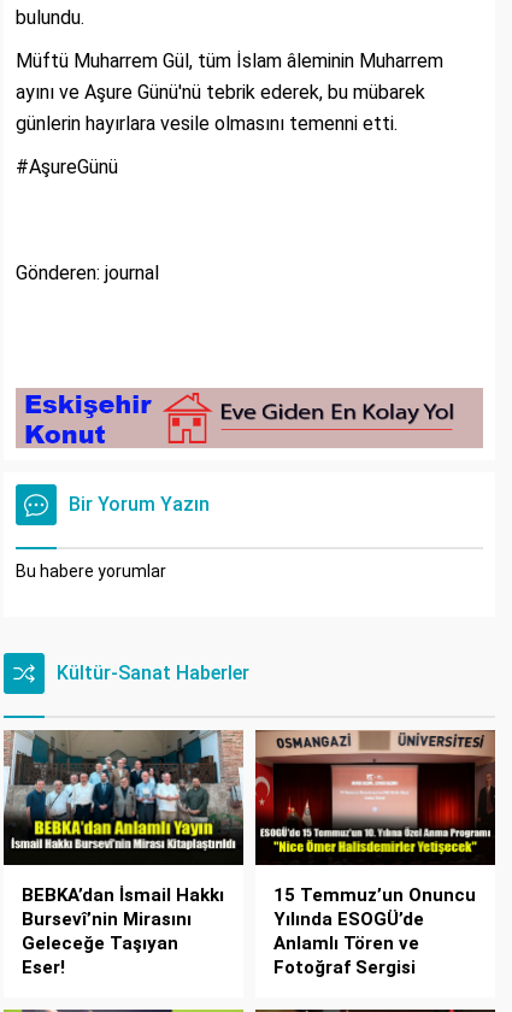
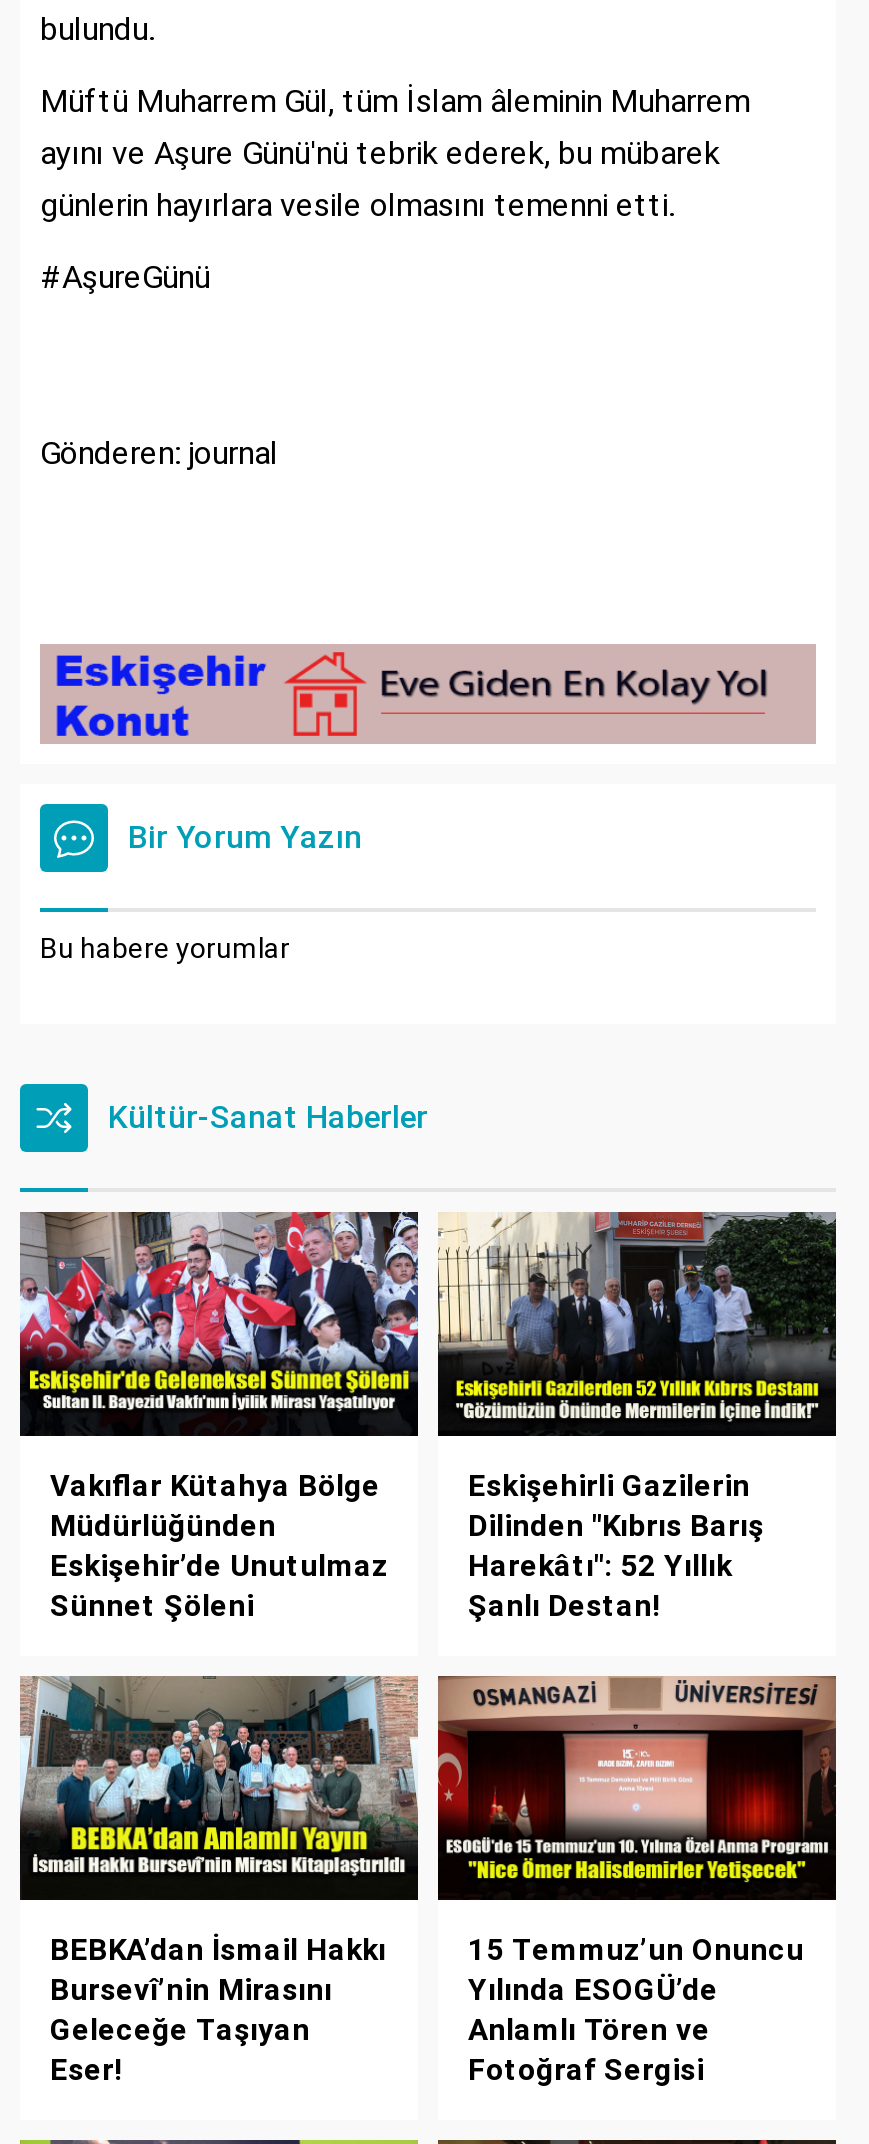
none -> [18,1210,420,1624] [image] | Vakıflar Kütahya Bölge | Müdürlüğünden | Eskişehir’de Unutulmaz | Sünnet Şöleni
none -> [436,1210,838,1624] [image] | Eskişehirli Gazilerin | Dilinden "Kıbrıs Barış | Harekâtı": 52 Yıllık | Şanlı Destan!

